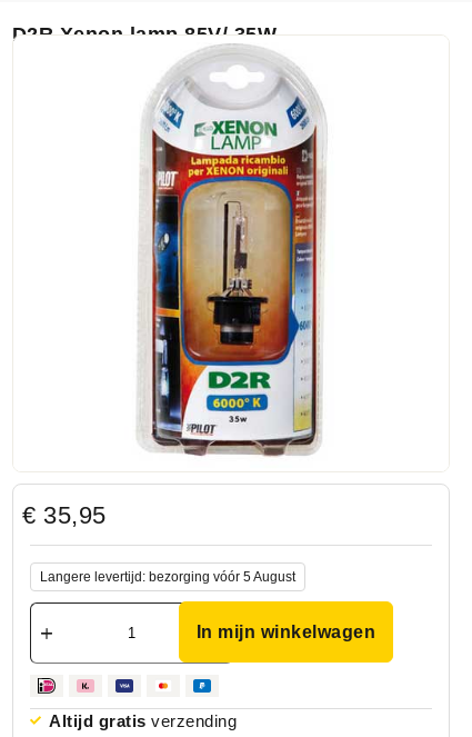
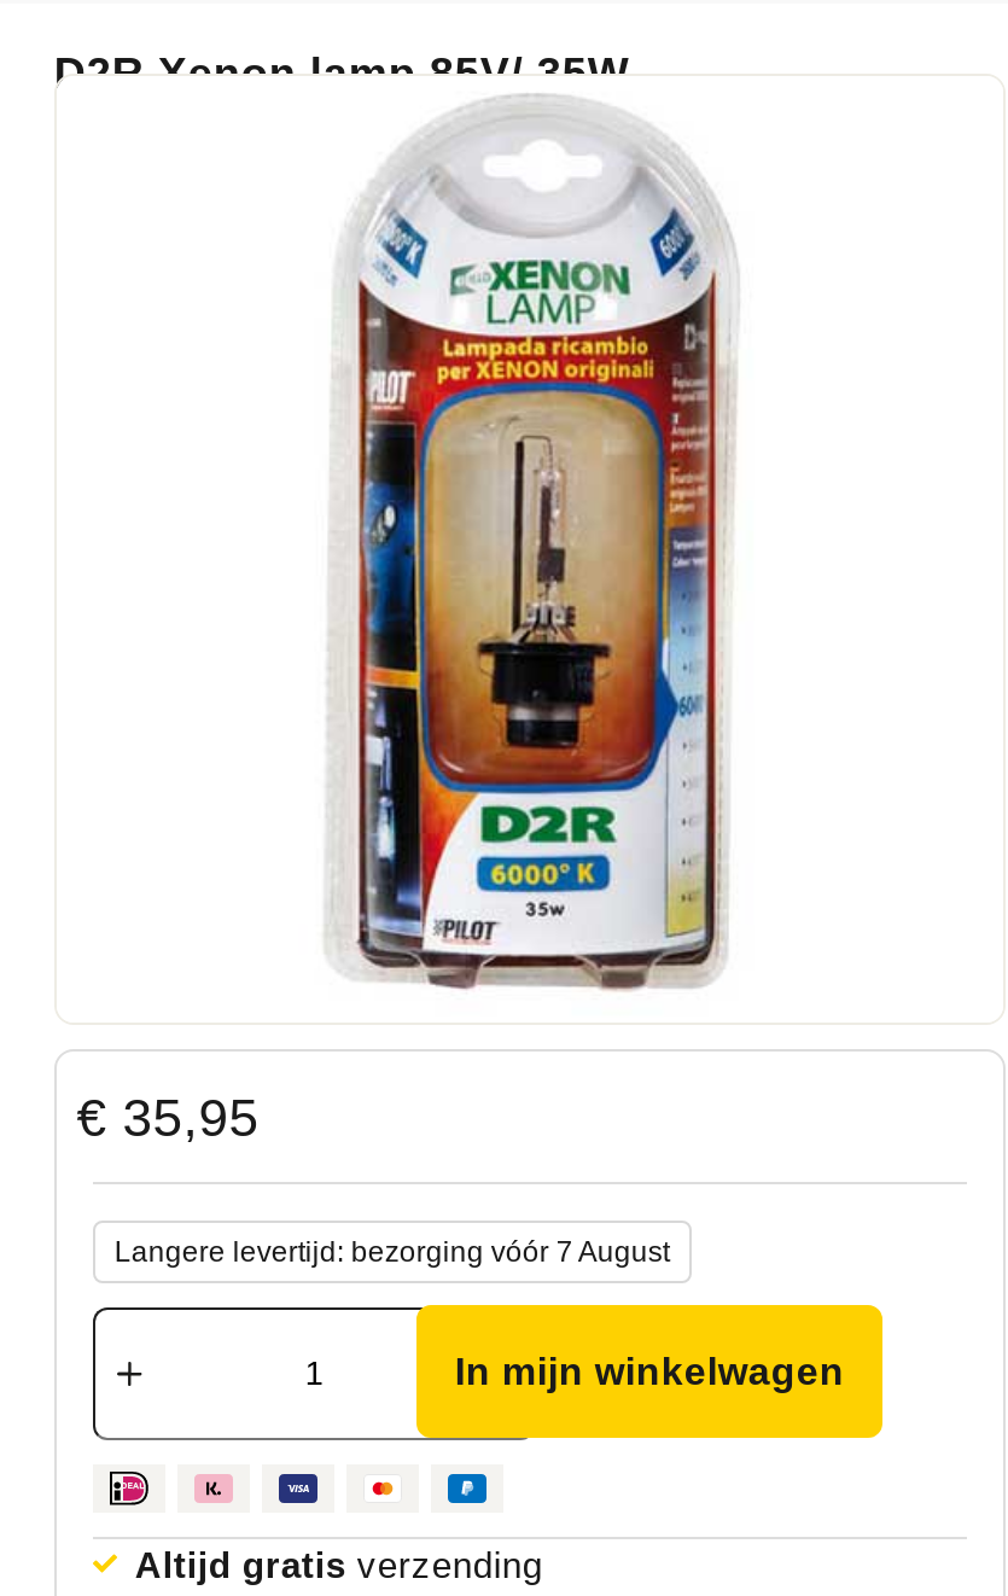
[40,569,295,584] Langere levertijd: bezorging vóór 5 August -> [114,1235,670,1268] Langere levertijd: bezorging vóór 7 August

